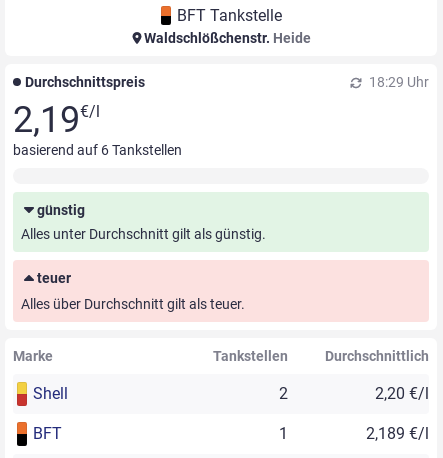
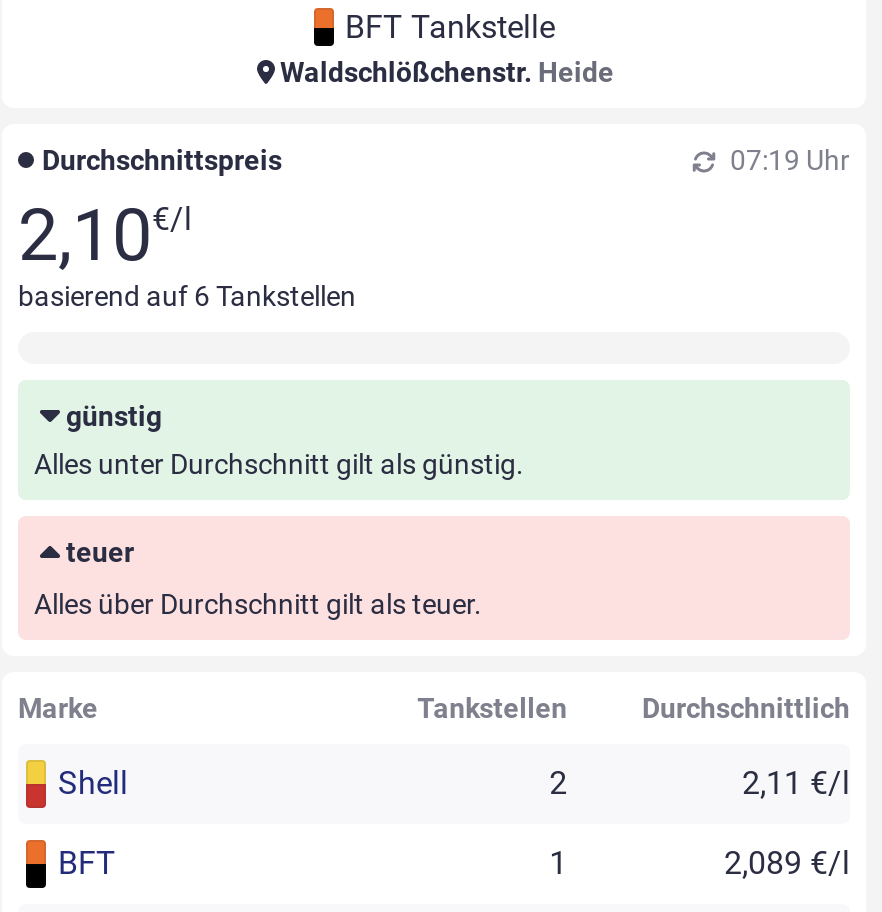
[366,74,429,90] 18:29 Uhr -> [724,144,850,176] 07:19 Uhr
[13,99,100,141] 2,19€/l -> [18,194,192,278] 2,10€/l
[375,384,429,403] 2,20 €/l -> [742,764,850,802] 2,11 €/l
[366,424,429,443] 2,189 €/l -> [724,844,850,882] 2,089 €/l

